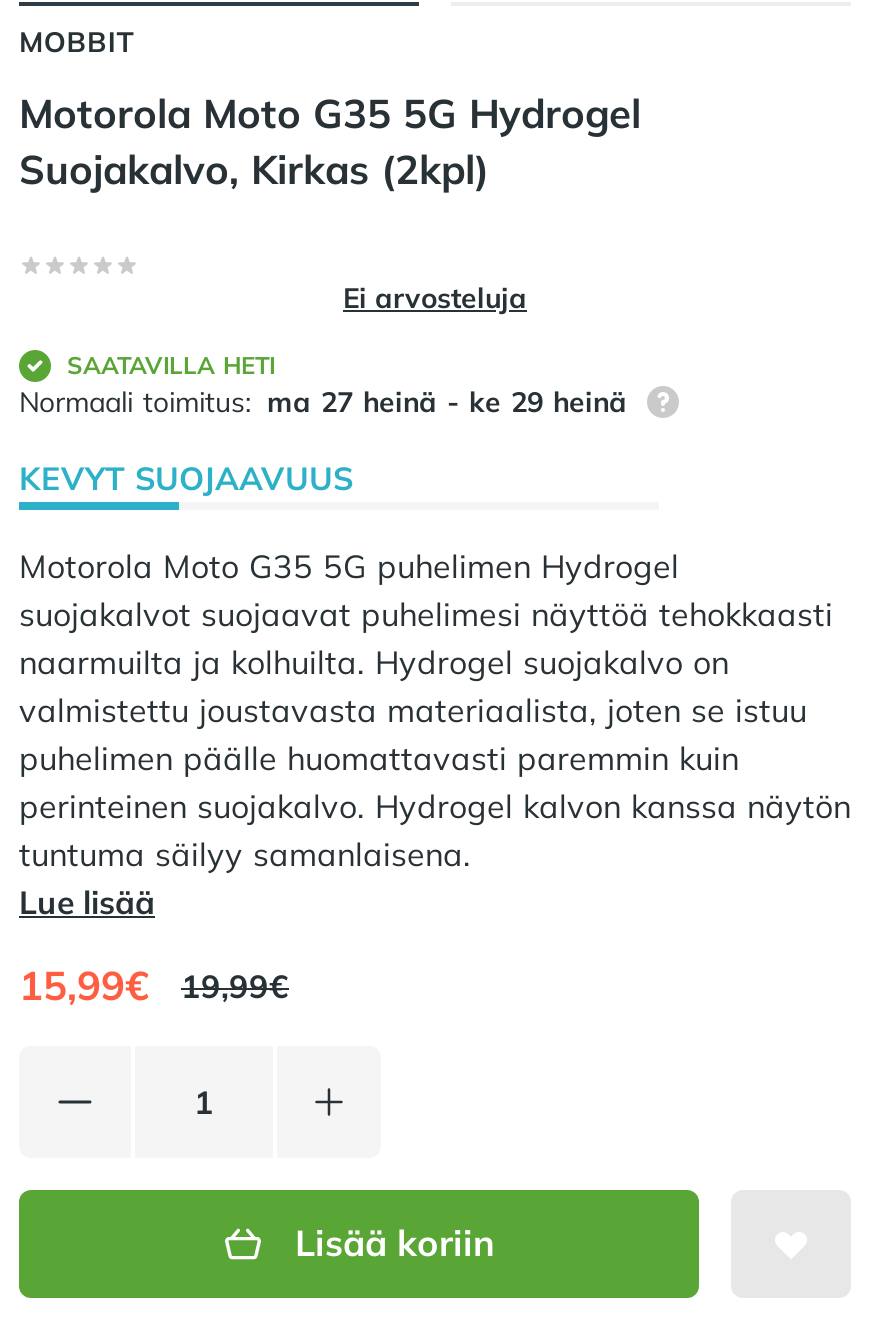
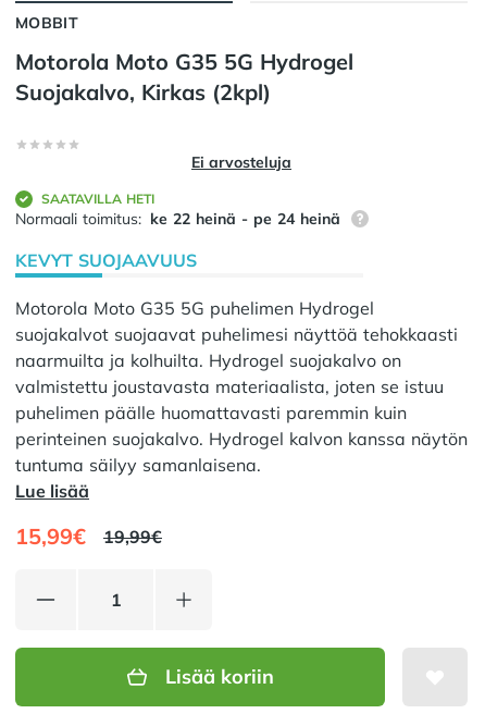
[19,384,627,420] Normaali toimitus: ma 27 heinä - ke 29 heinä -> [15,209,340,229] Normaali toimitus: ke 22 heinä - pe 24 heinä

